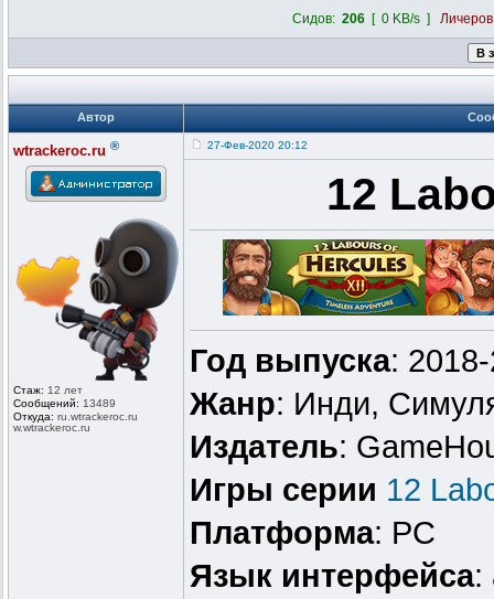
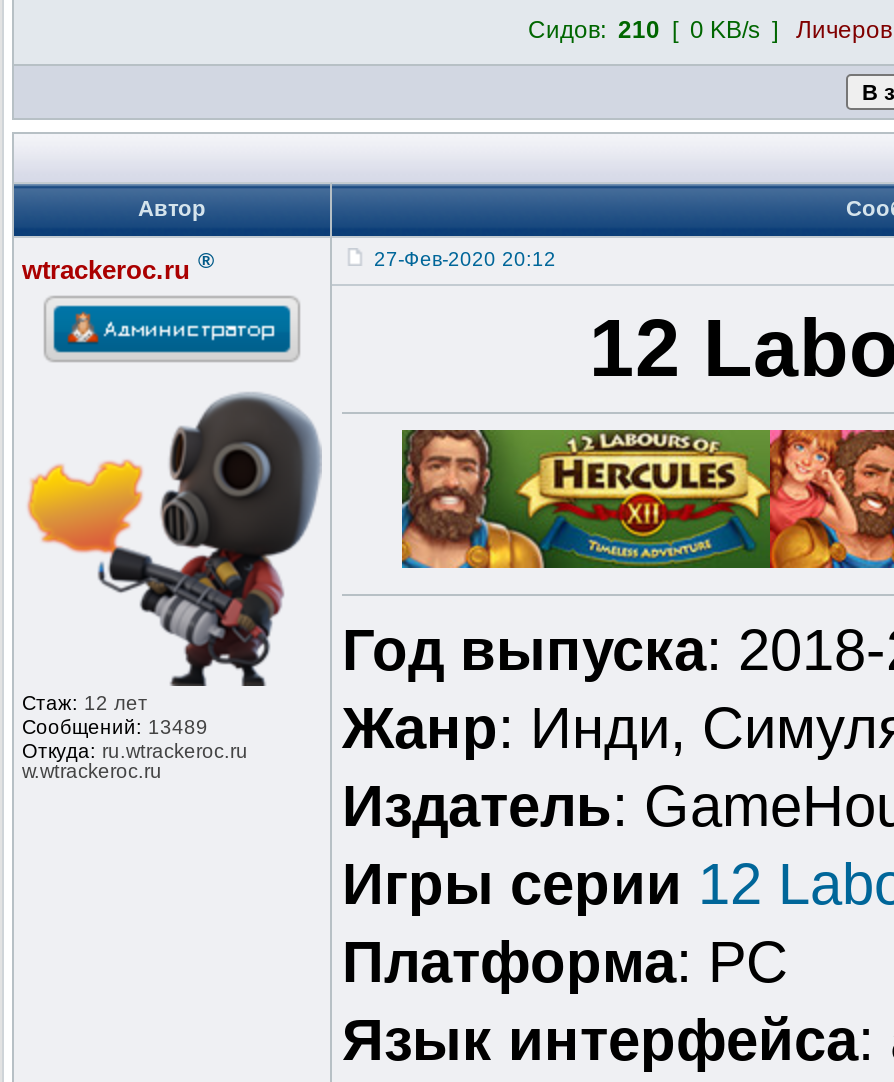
[292,11,430,27] Сидов: 206 [ 0 KB/s ] -> [528,17,778,45] Сидов: 210 [ 0 KB/s ]

